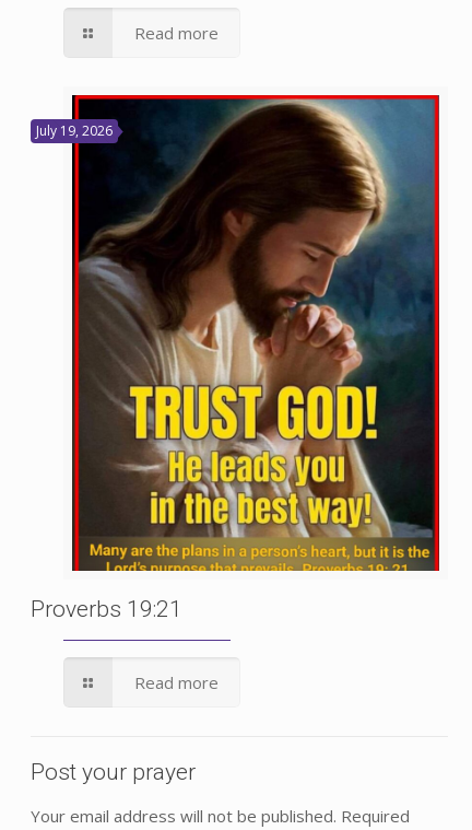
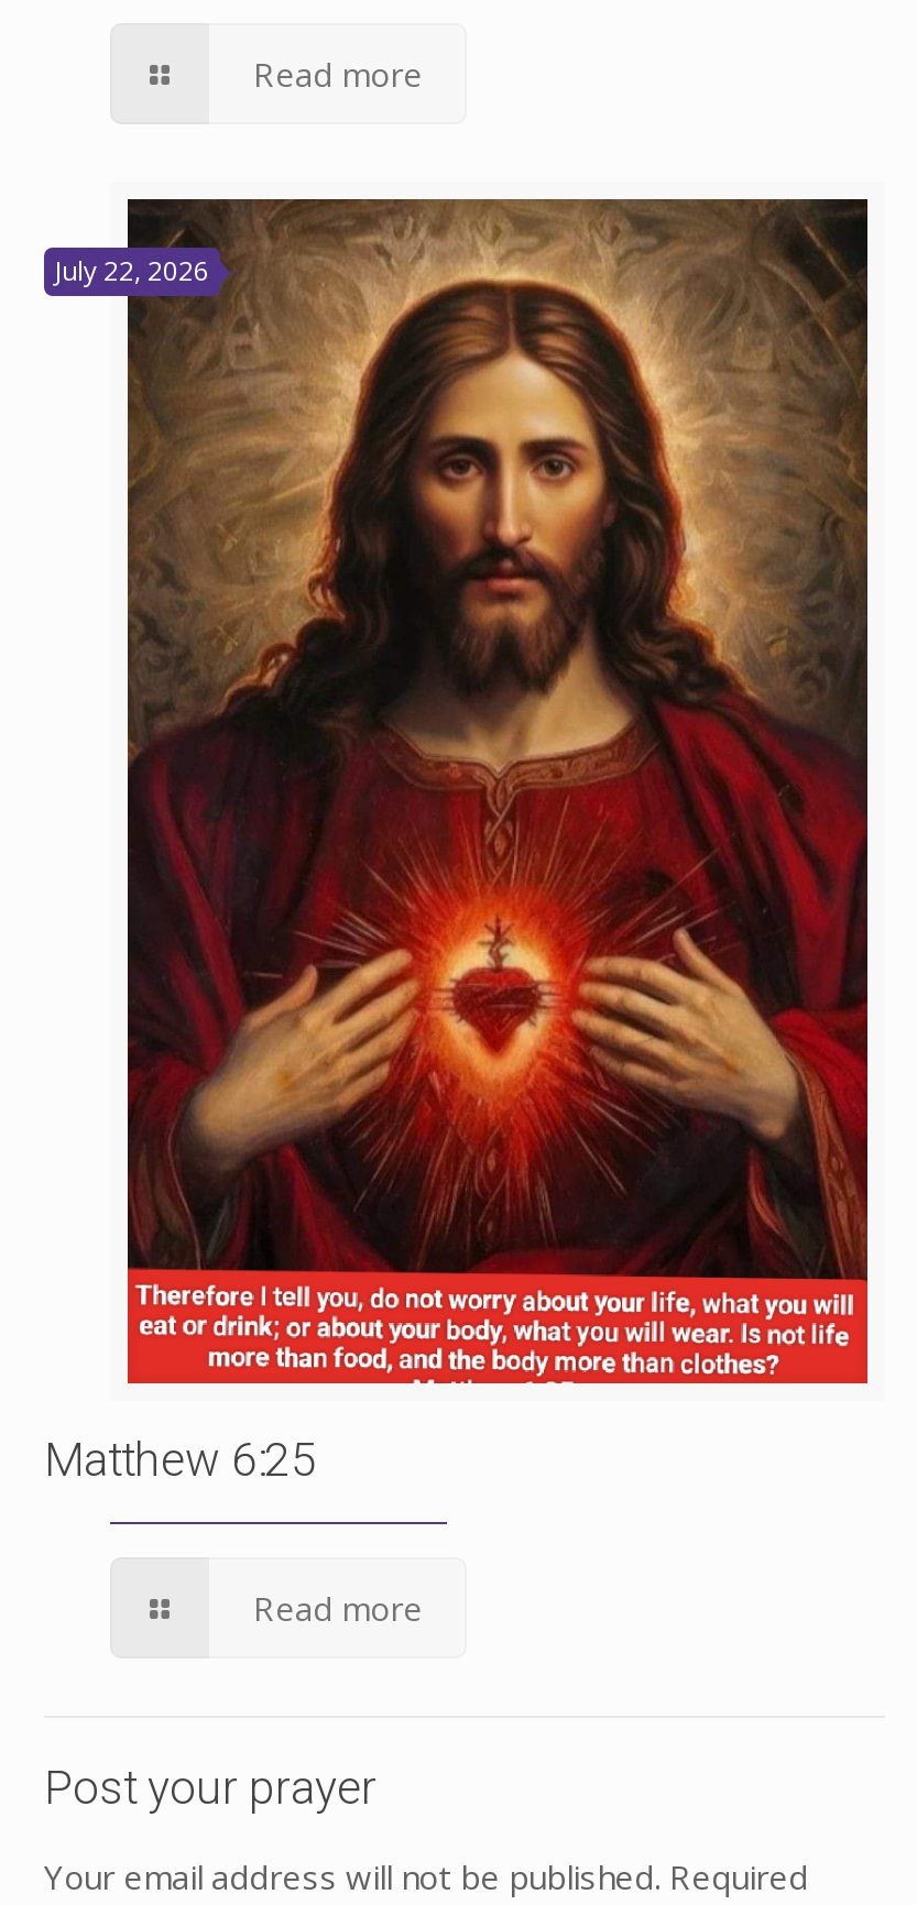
[36,94,439,572] [image] | July 19, 2026 -> [55,196,870,1387] [image] | July 22, 2026
[31,596,182,622] Proverbs 19:21 -> [44,1435,317,1487] Matthew 6:25

